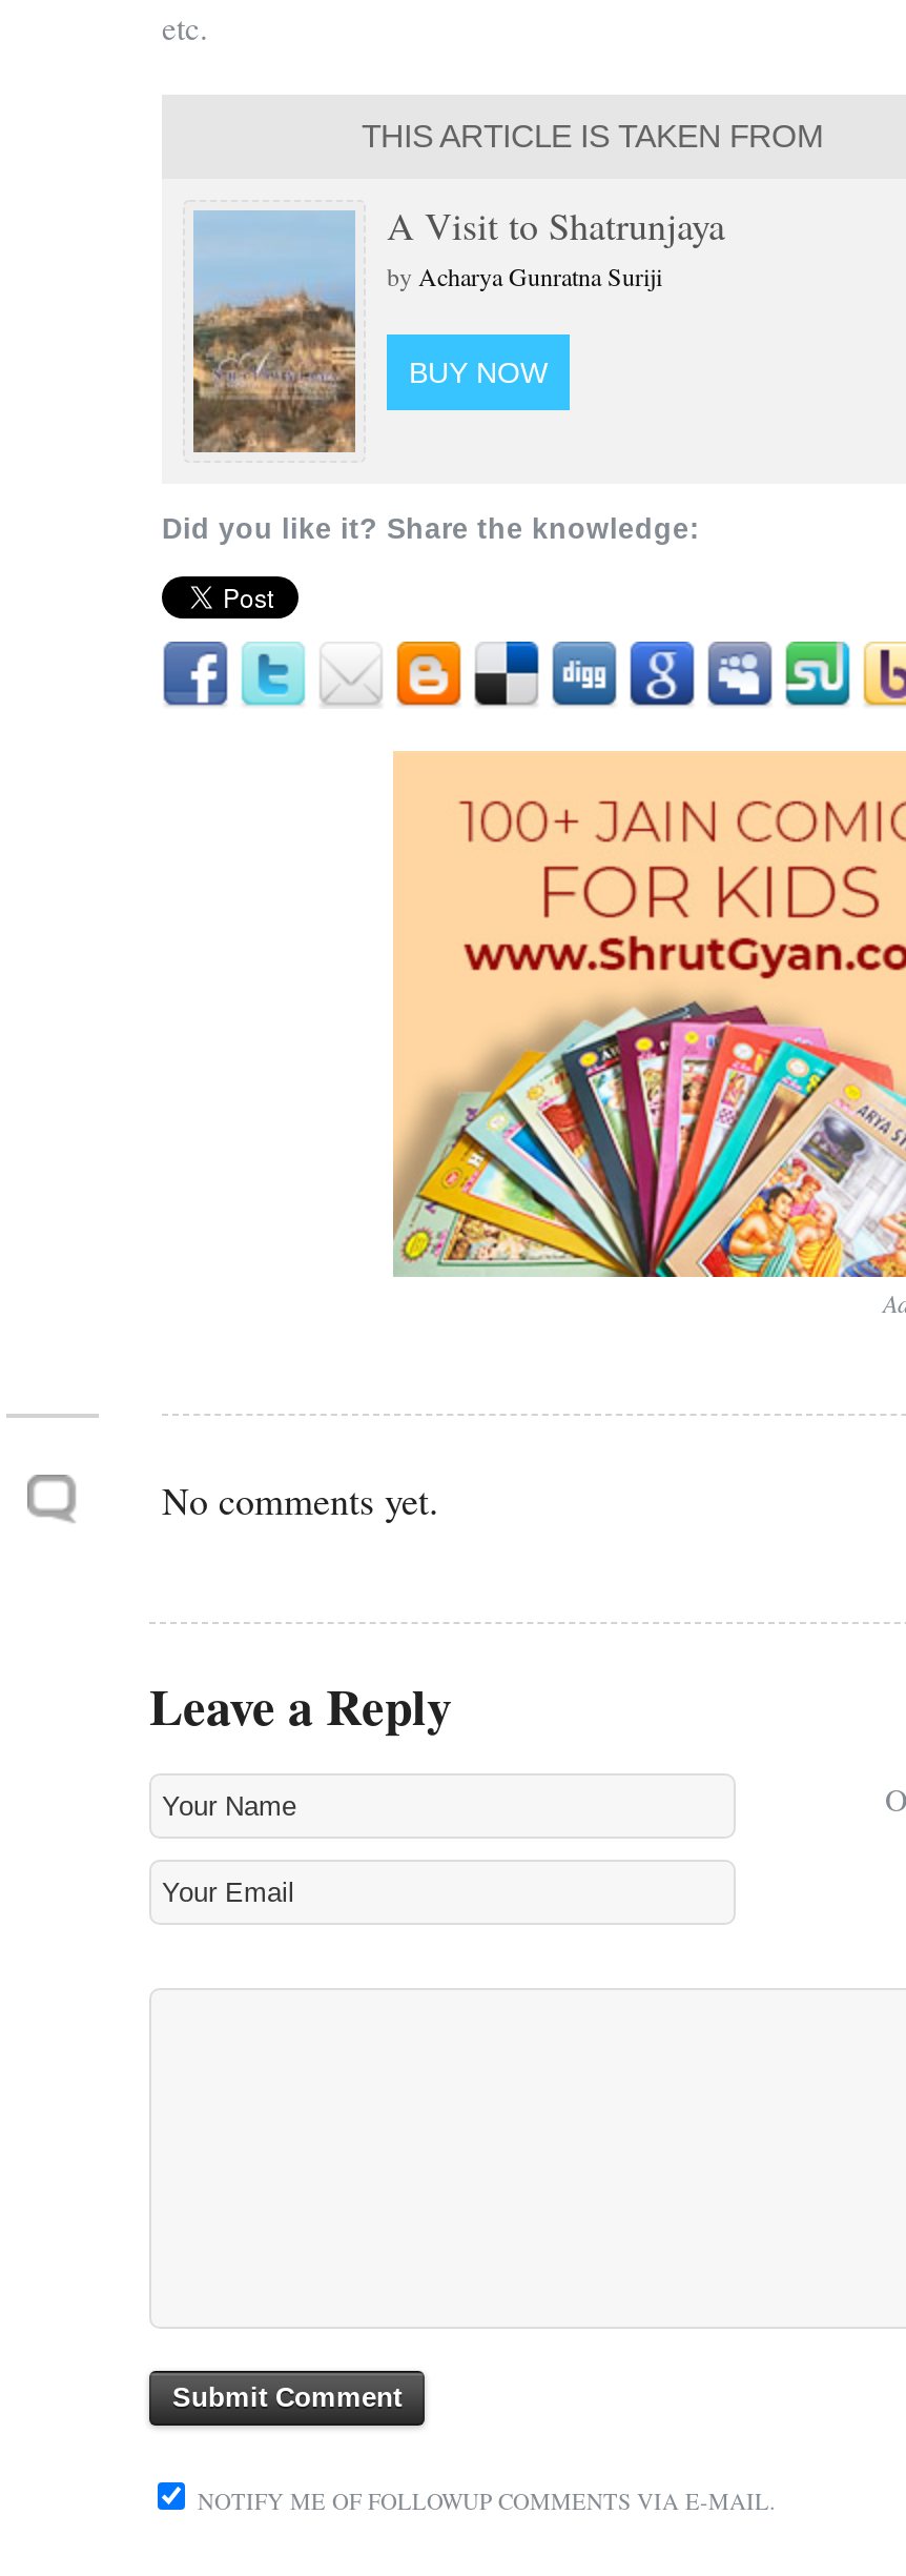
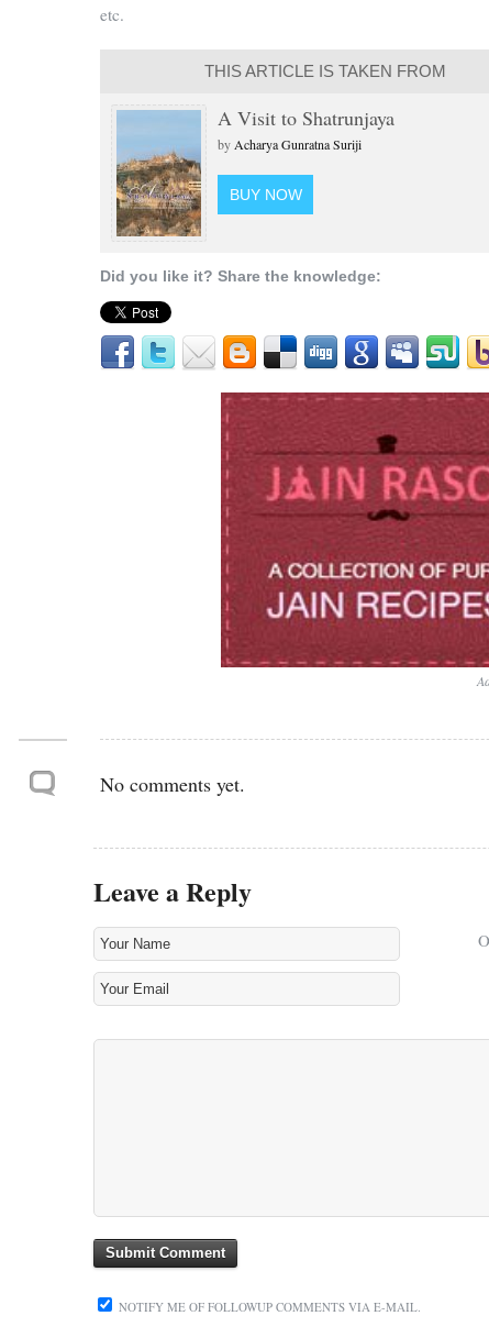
[391,751,900,1279] [image] -> [220,391,486,668] [image]

